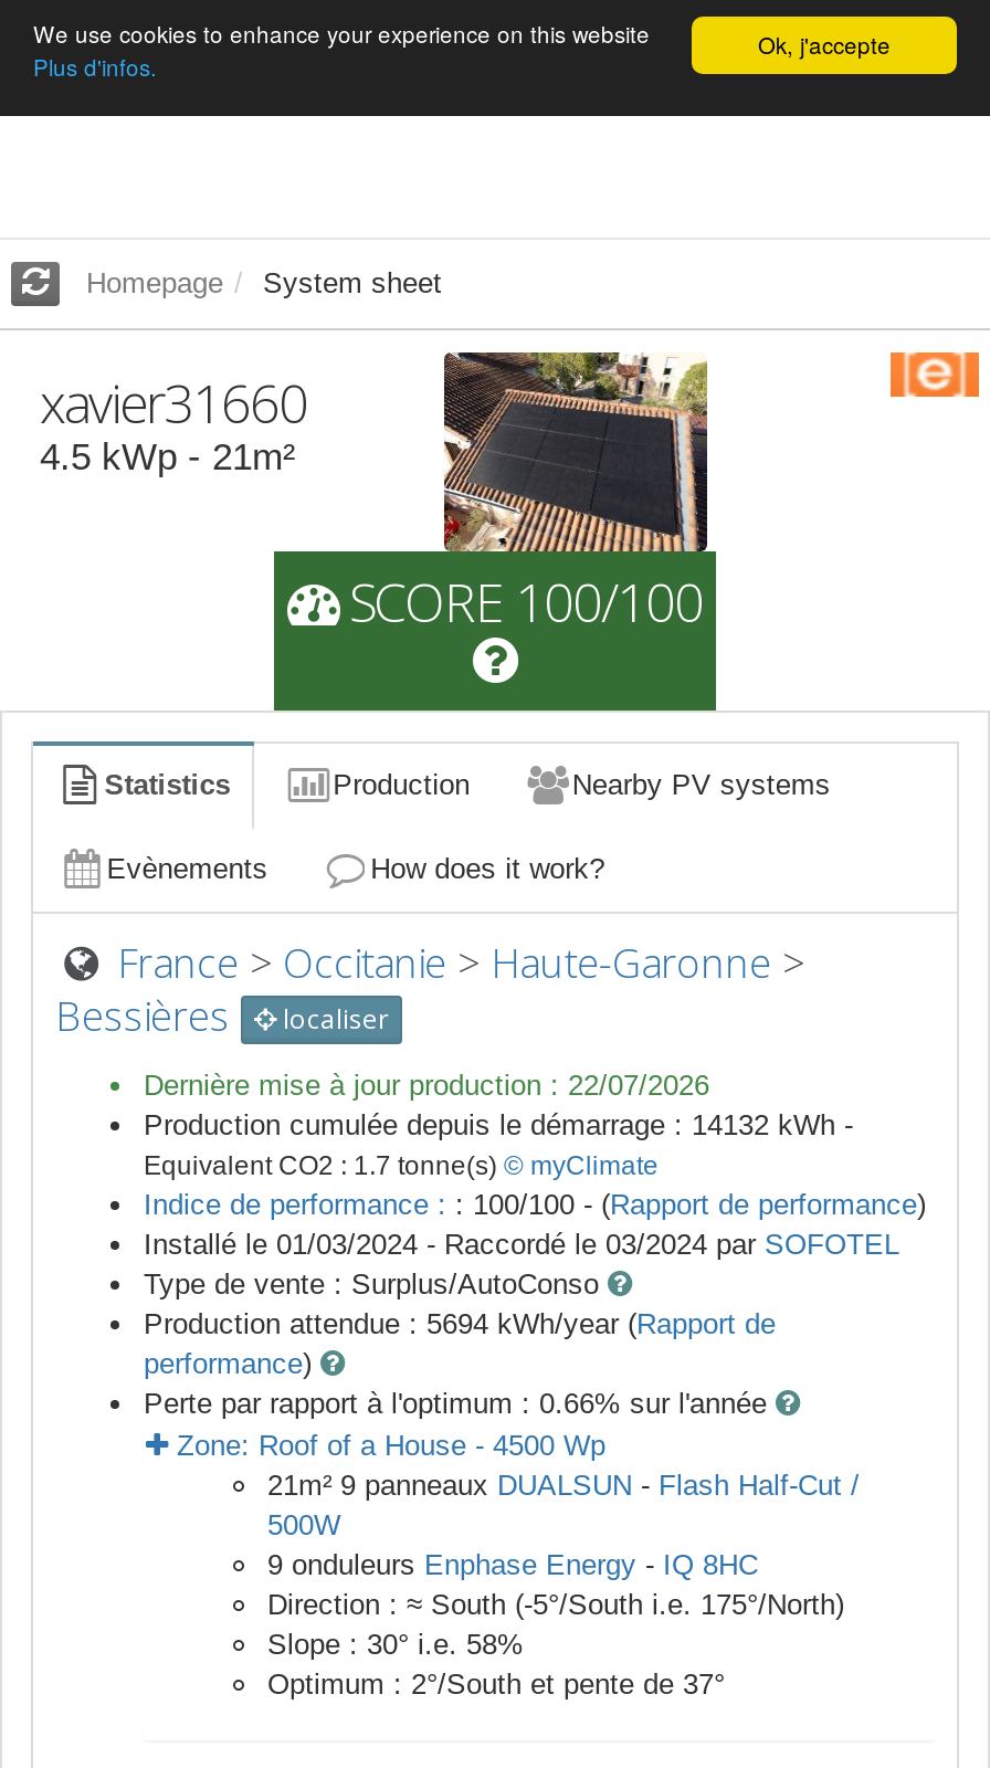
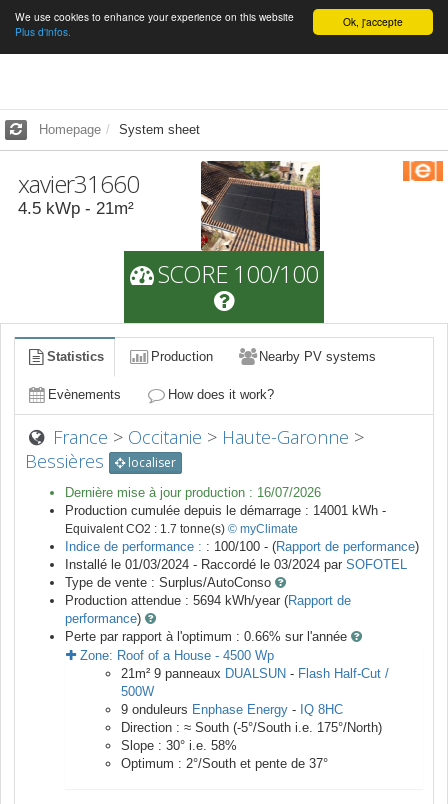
[144,1069,709,1102] Dernière mise à jour production : 22/07/2026 -> [65,485,321,500] Dernière mise à jour production : 16/07/2026
[144,1109,853,1142] Production cumulée depuis le démarrage : 14132 kWh - -> [65,503,386,518] Production cumulée depuis le démarrage : 14001 kWh -

